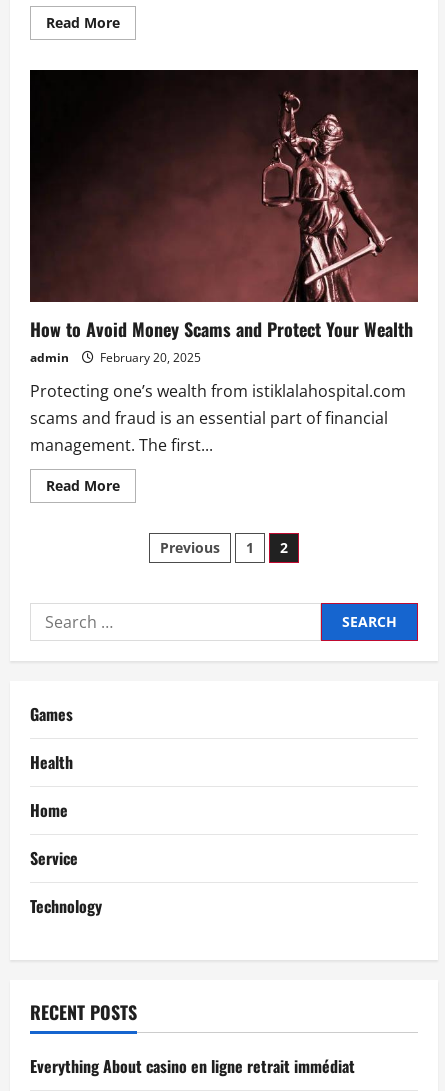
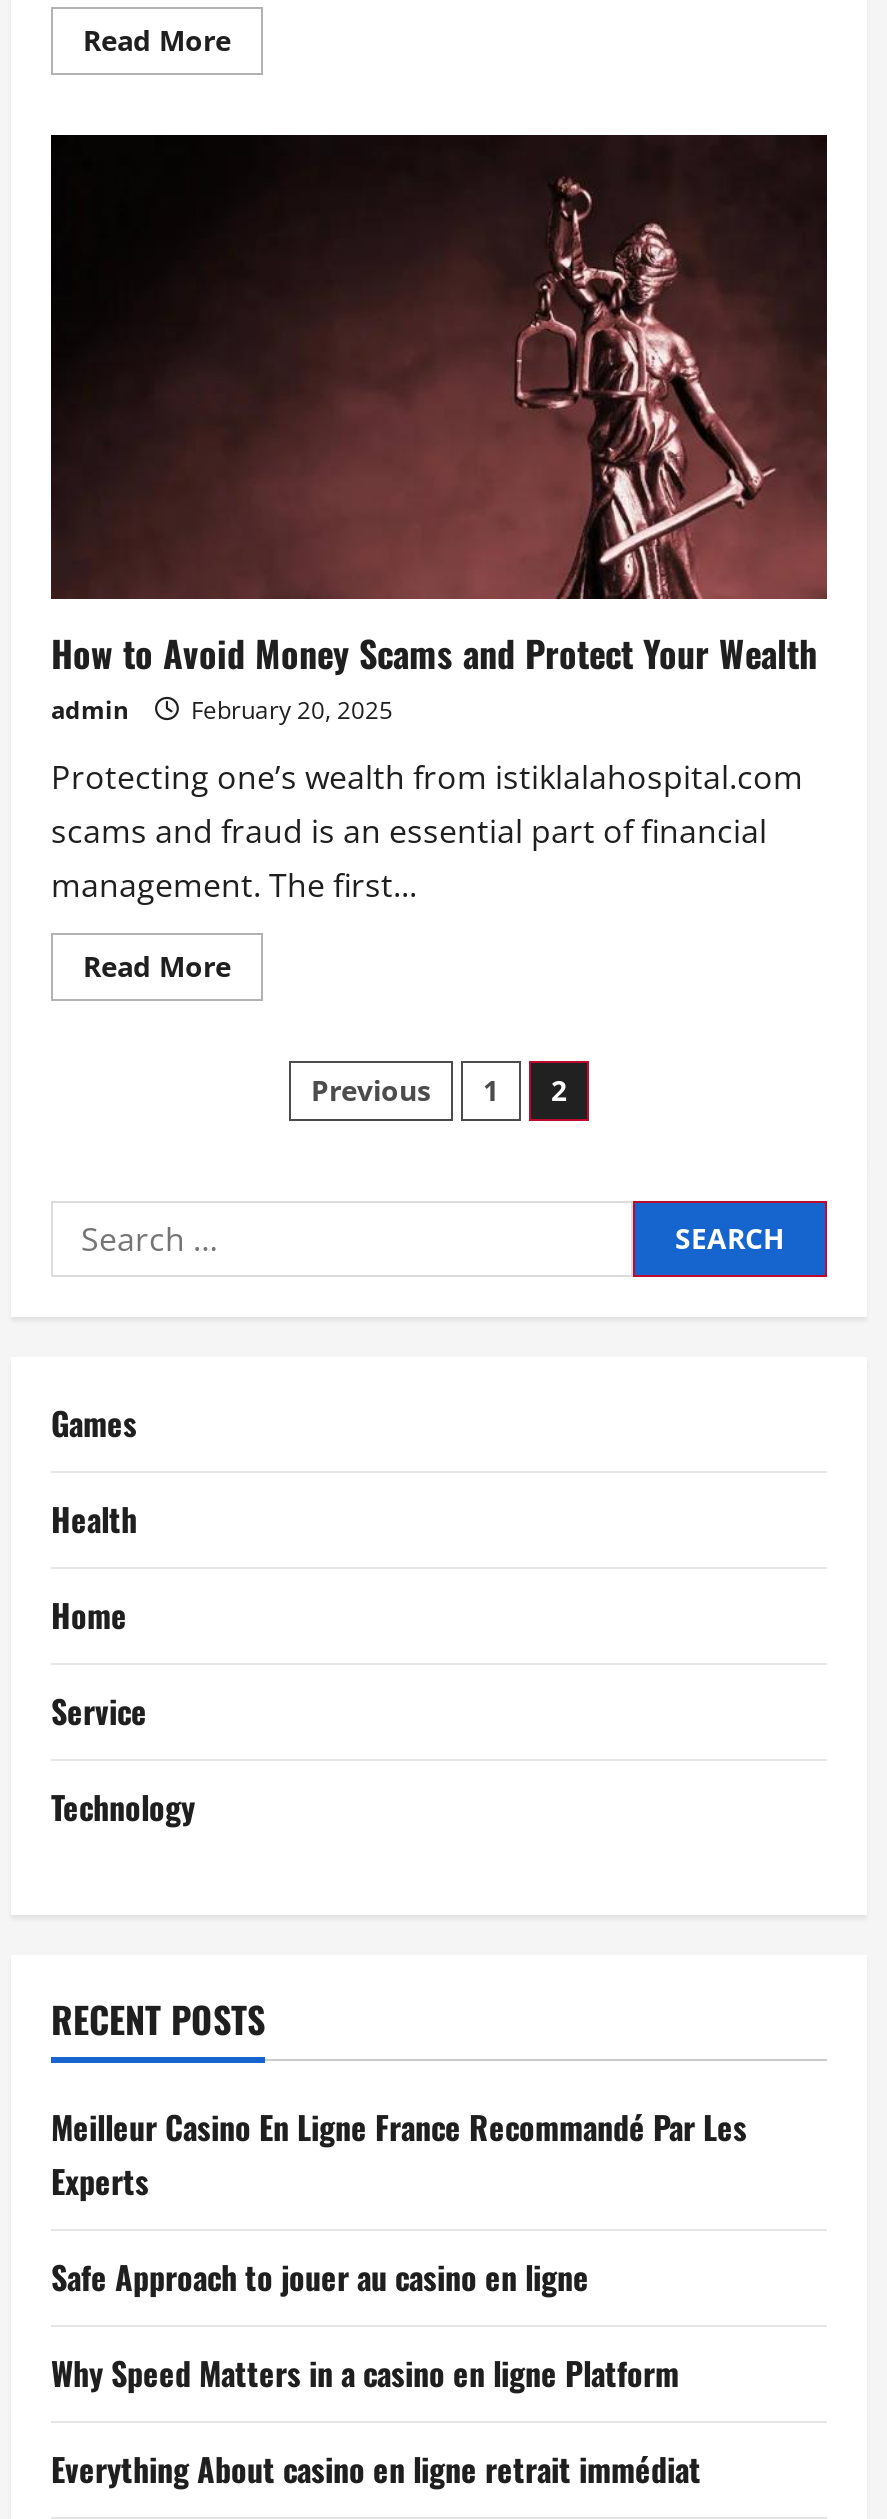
none -> [51,2103,747,2397] Meilleur Casino En Ligne France Recommandé Par Les | Experts | Safe Approach to jouer au casino en ligne | Why Speed Matters in a casino en ligne Platform

